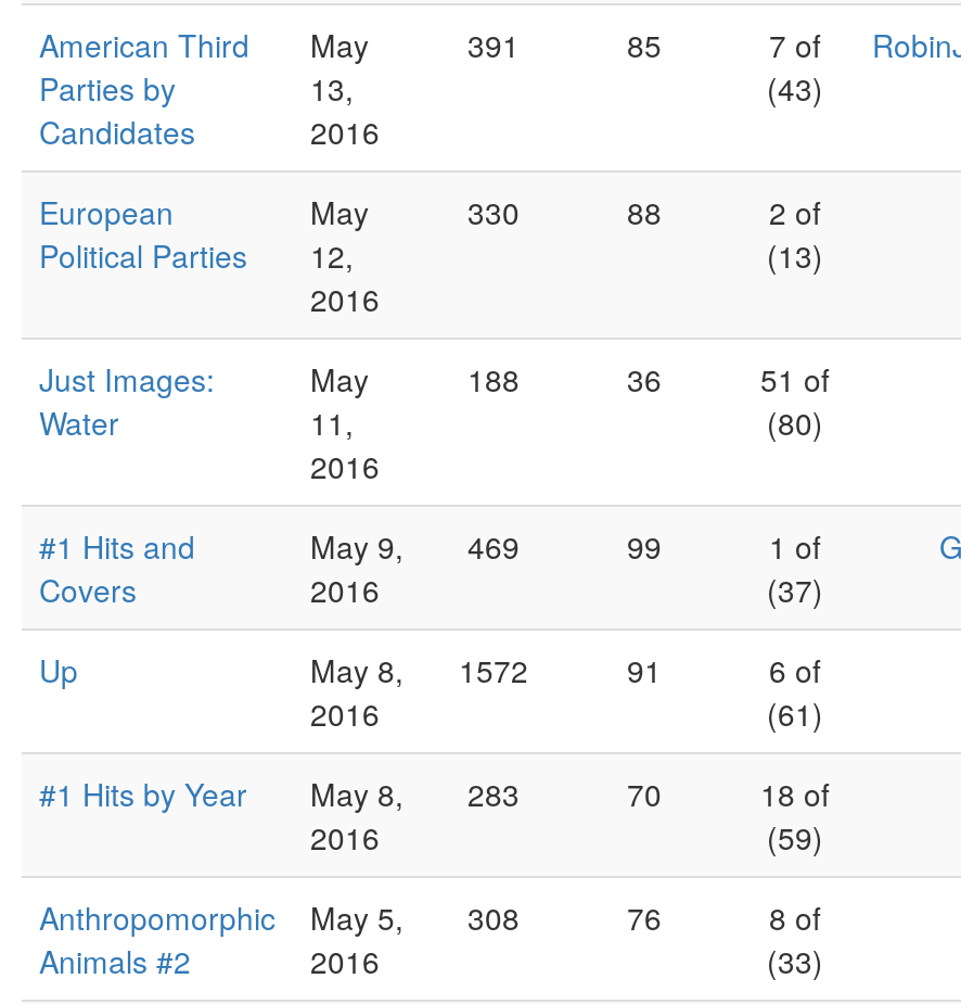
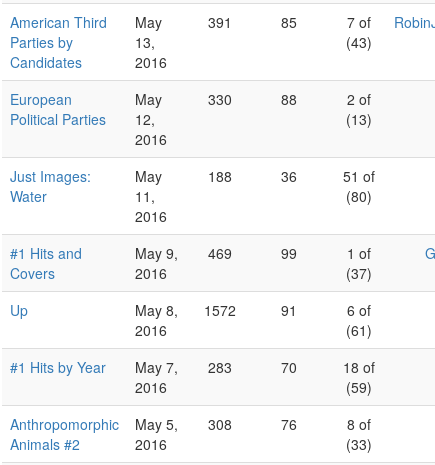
[39,772,520,815] #1 Hits by Year May 8, 283 -> [10,357,231,377] #1 Hits by Year May 7, 283

